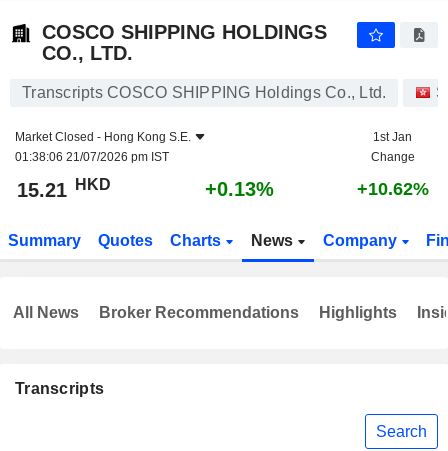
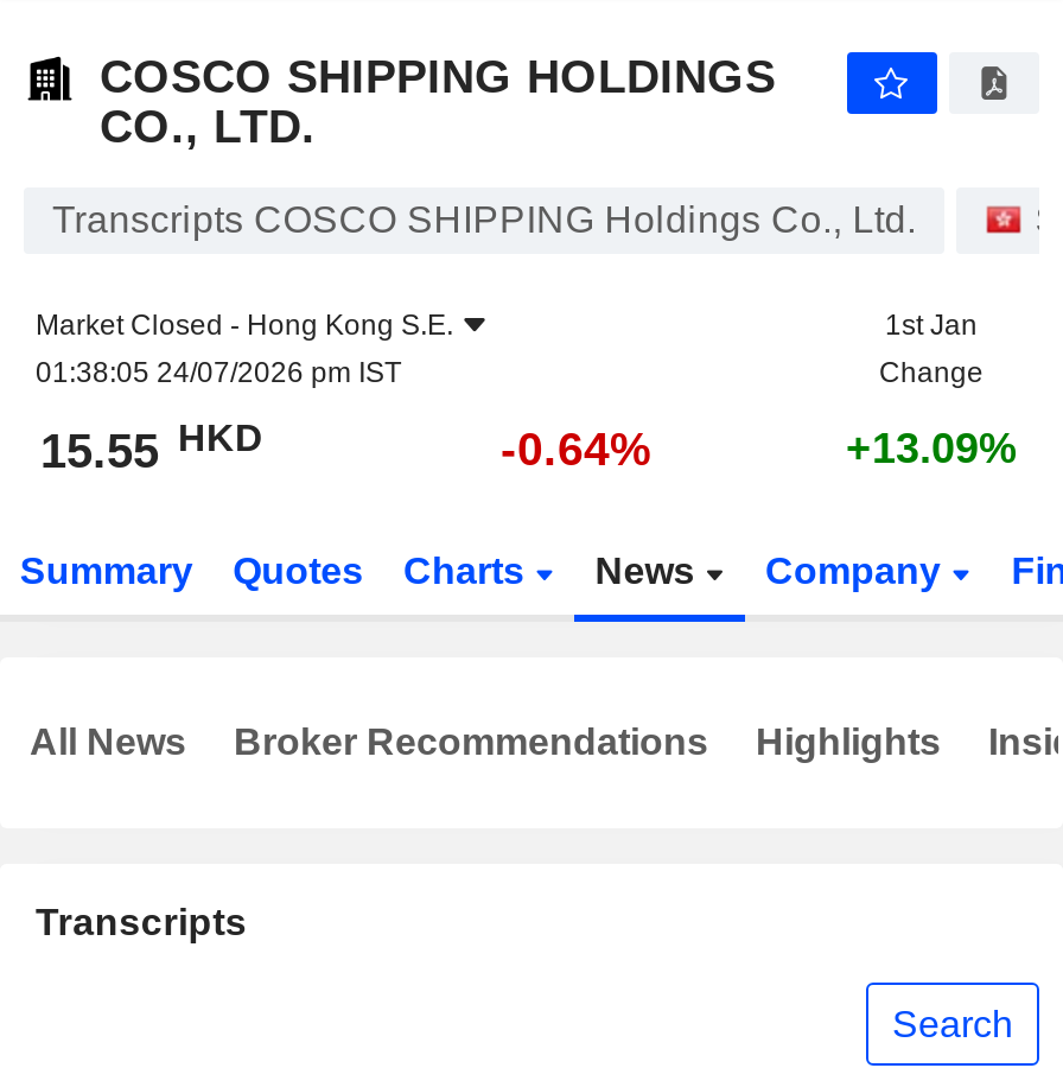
[15,150,169,164] 01:38:06 21/07/2026 pm IST -> [36,356,401,389] 01:38:05 24/07/2026 pm IST
[17,175,111,201] 15.21 HKD -> [40,417,263,477] 15.55 HKD
[205,178,274,200] +0.13% -> [501,422,653,475] -0.64%
[356,179,428,199] +10.62% -> [846,425,1017,472] +13.09%

